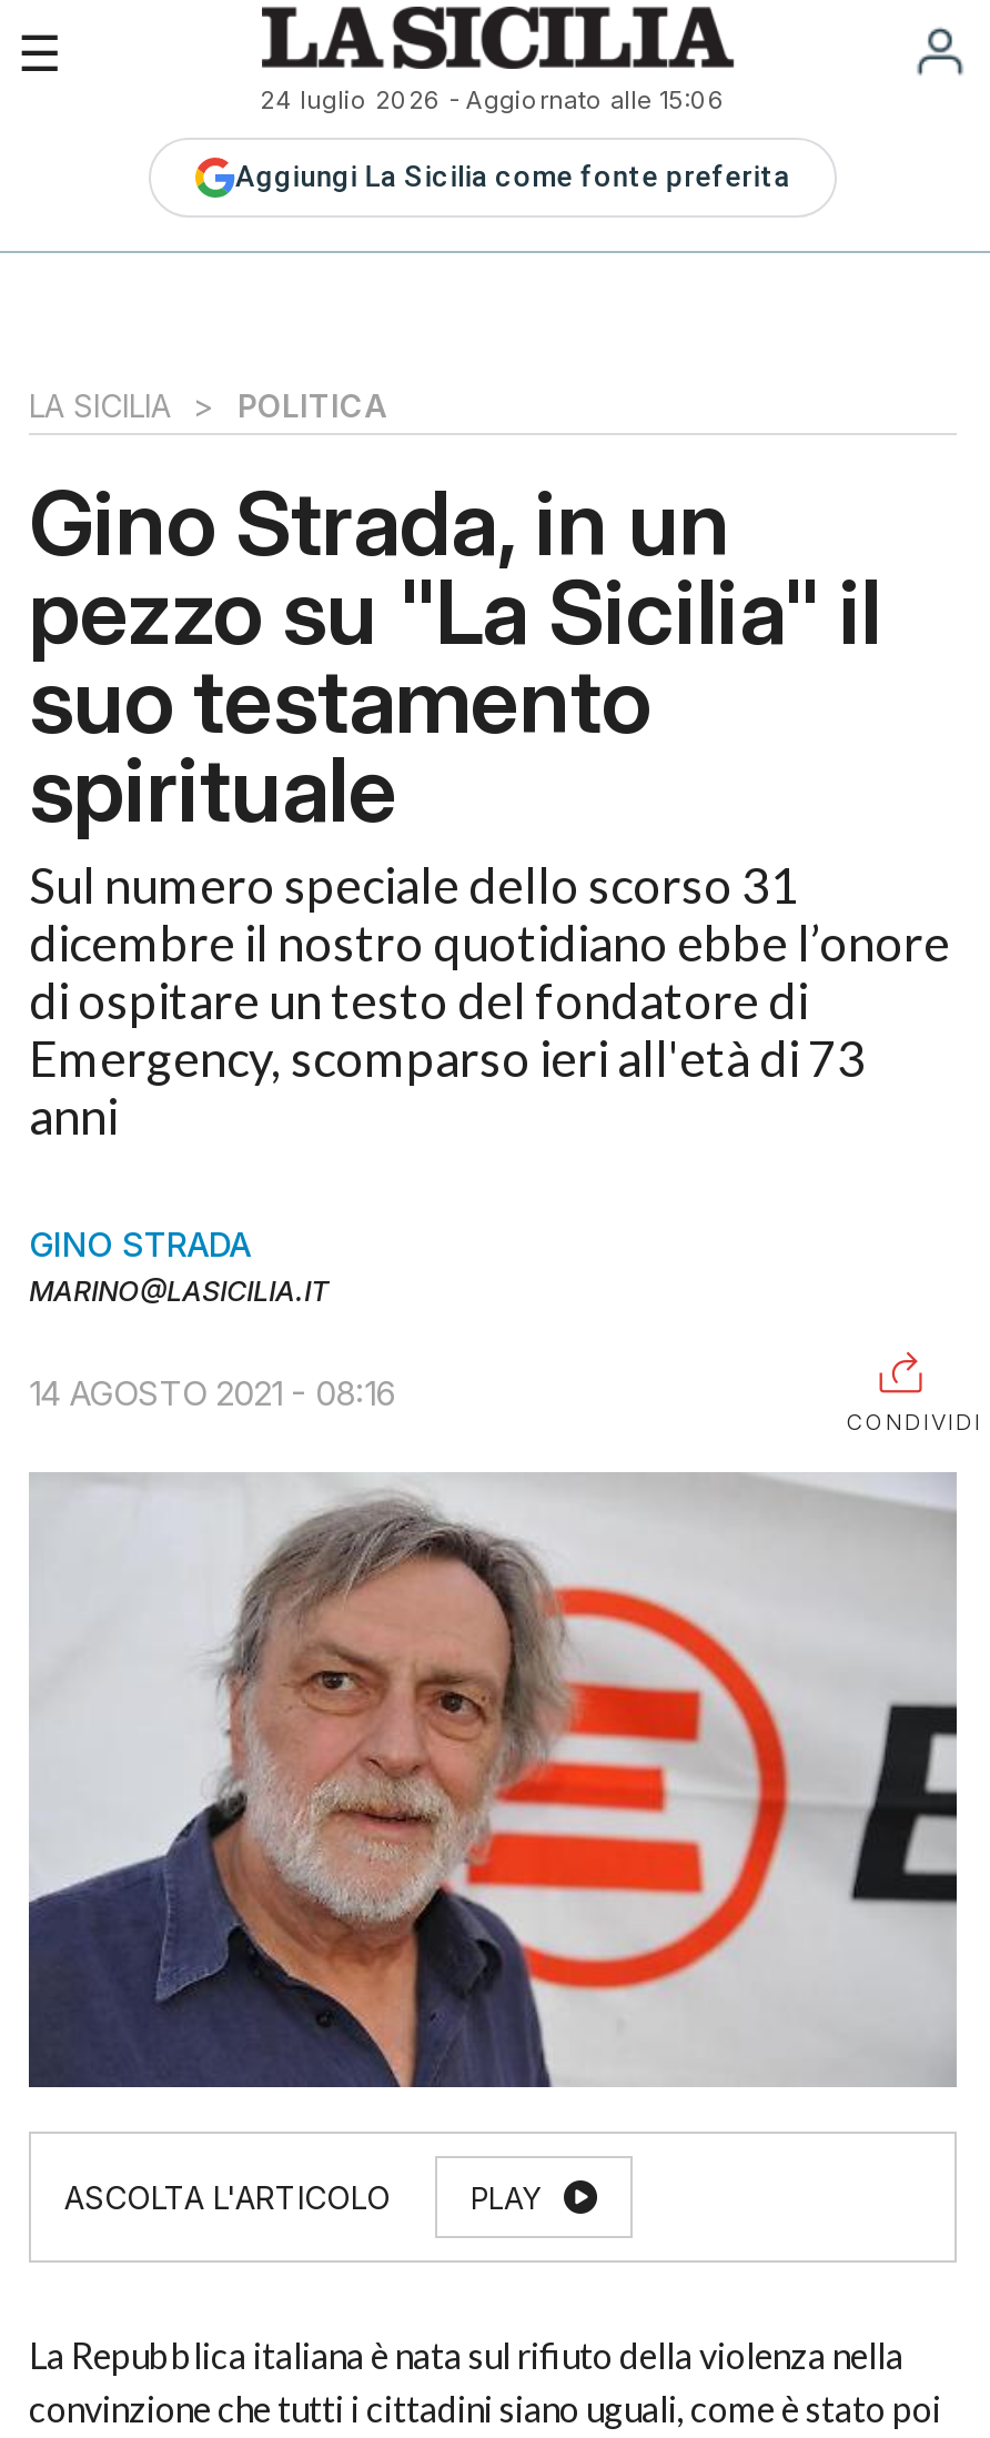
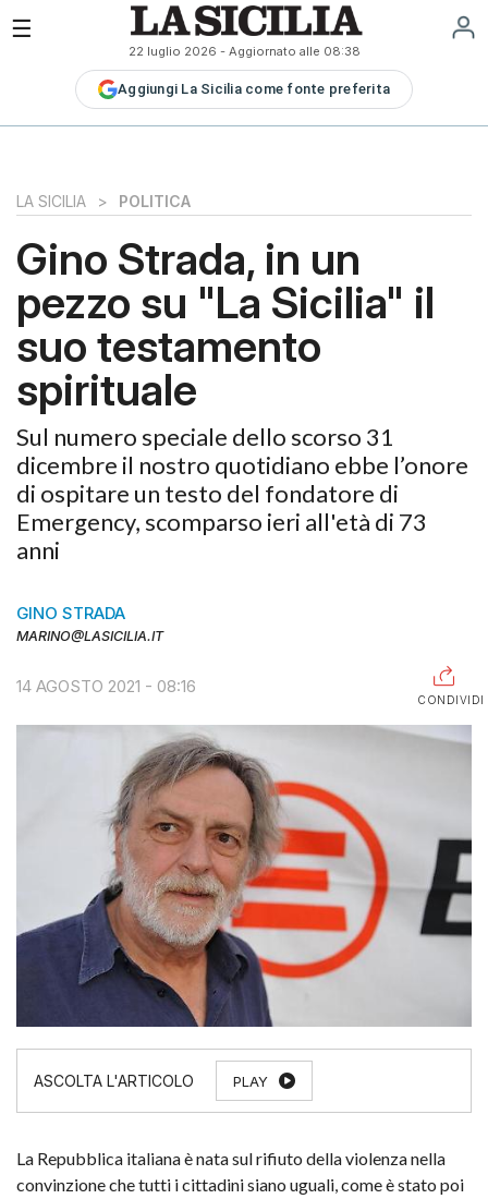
[260,83,726,114] 24 luglio 2026 - Aggiornato alle 15:06 -> [128,43,360,58] 22 luglio 2026 - Aggiornato alle 08:38

